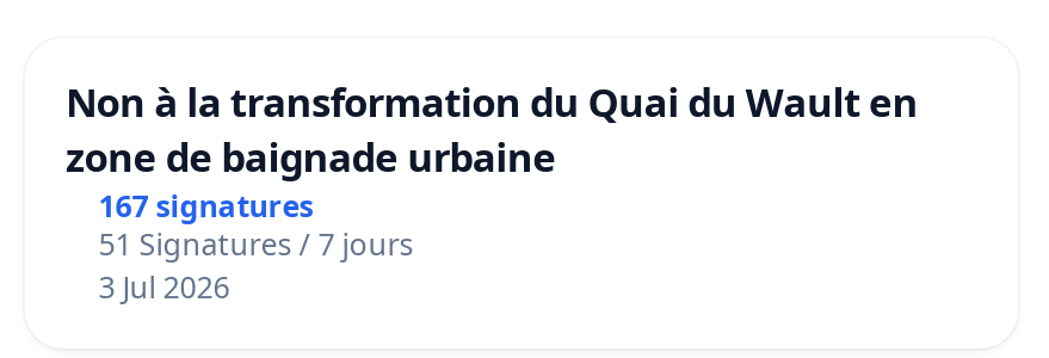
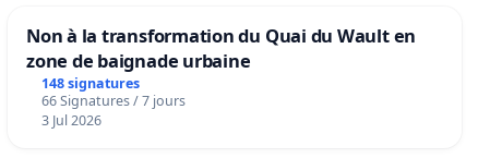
[99,186,313,226] 167 signatures -> [41,74,139,92] 148 signatures
[99,224,414,264] 51 Signatures / 7 jours -> [41,91,185,110] 66 Signatures / 7 jours

